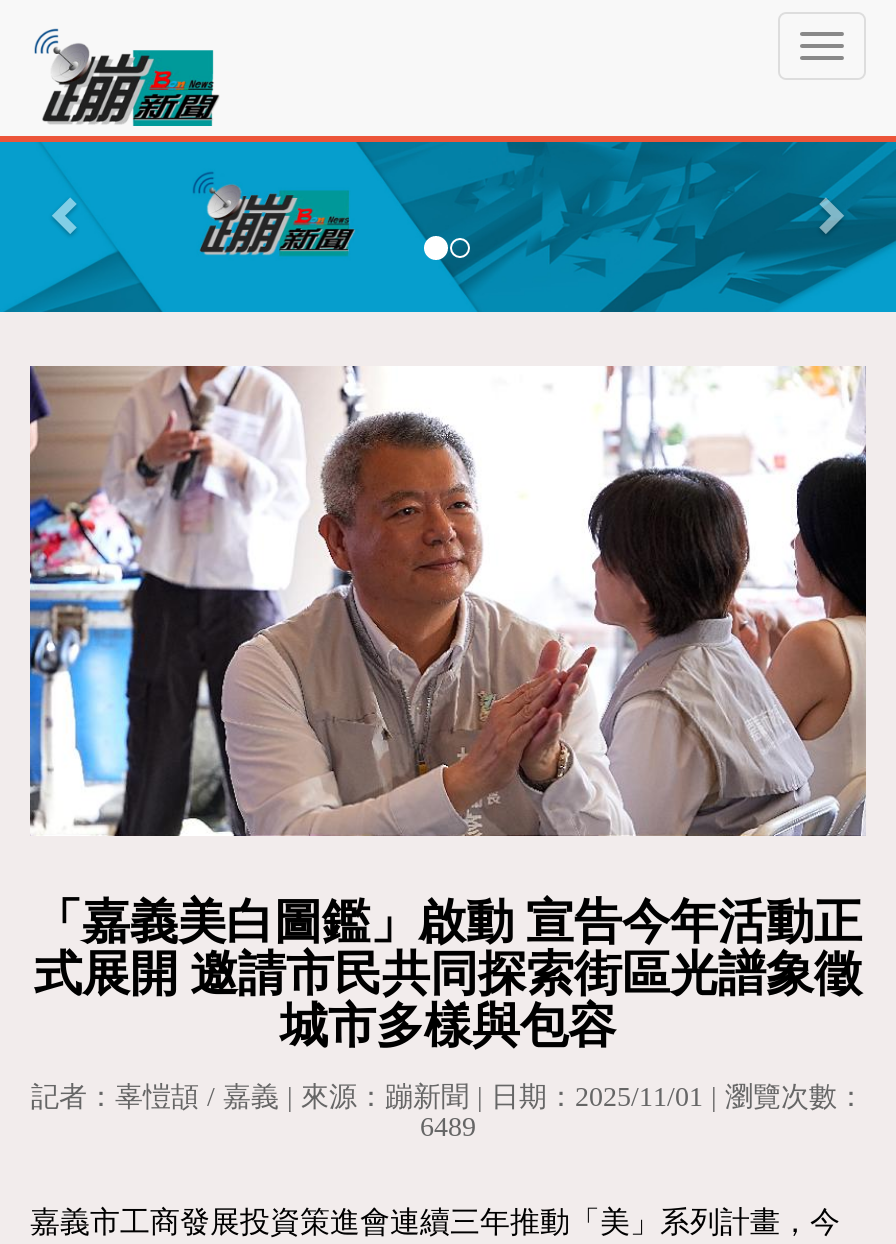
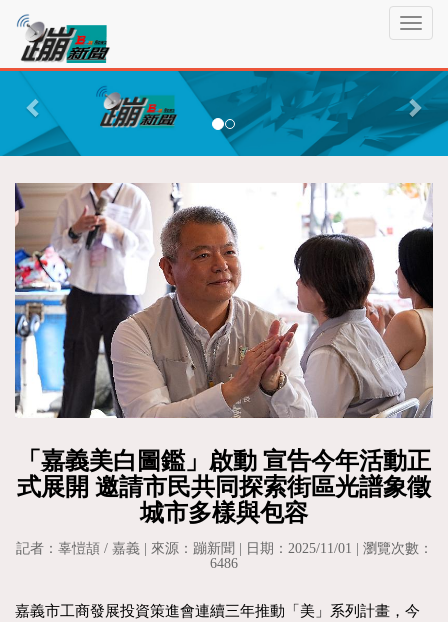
[420,1111,476,1141] 6489 -> [210,556,238,571] 6486

